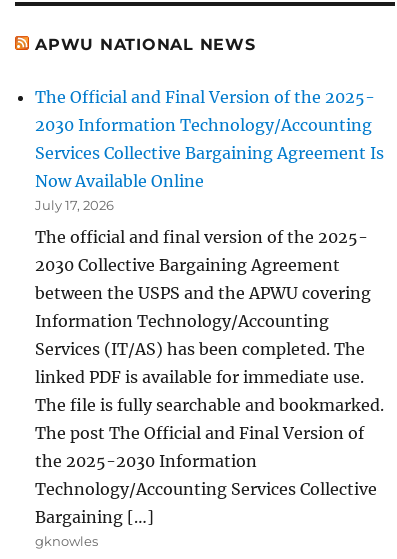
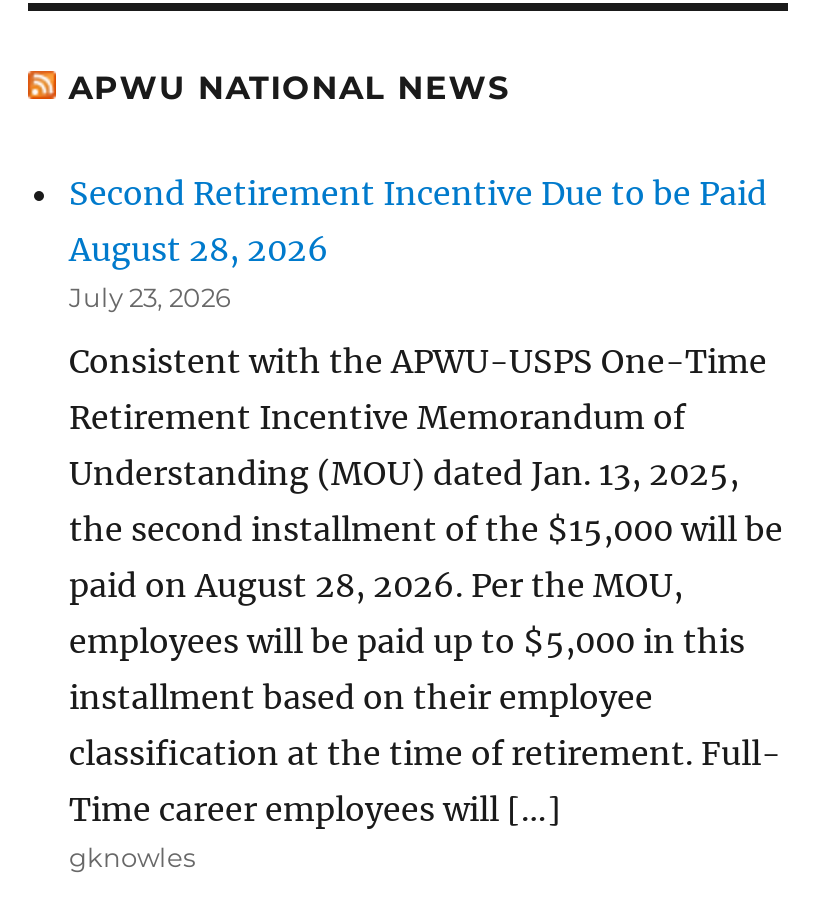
[35,87,384,213] The Official and Final Version of the 2025- | 2030 Information Technology/Accounting | Services Collective Bargaining Agreement Is | Now Available Online | July 17, 2026 -> [69,173,767,313] Second Retirement Incentive Due to be Paid | August 28, 2026 | July 23, 2026
[35,227,384,527] The official and final version of the 2025- | 2030 Collective Bargaining Agreement | between the USPS and the APWU covering | Information Technology/Accounting | Services (IT/AS) has been completed. The | linked PDF is available for immediate use. | The file is fully searchable and bookmarked. | The post The Official and Final Version of | the 2025-2030 Information | Technology/Accounting Services Collective | Bargaining […] -> [69,341,783,829] Consistent with the APWU-USPS One-Time | Retirement Incentive Memorandum of | Understanding (MOU) dated Jan. 13, 2025, | the second installment of the $15,000 will be | paid on August 28, 2026. Per the MOU, | employees will be paid up to $5,000 in this | installment based on their employee | classification at the time of retirement. Full- | Time career employees will […]

